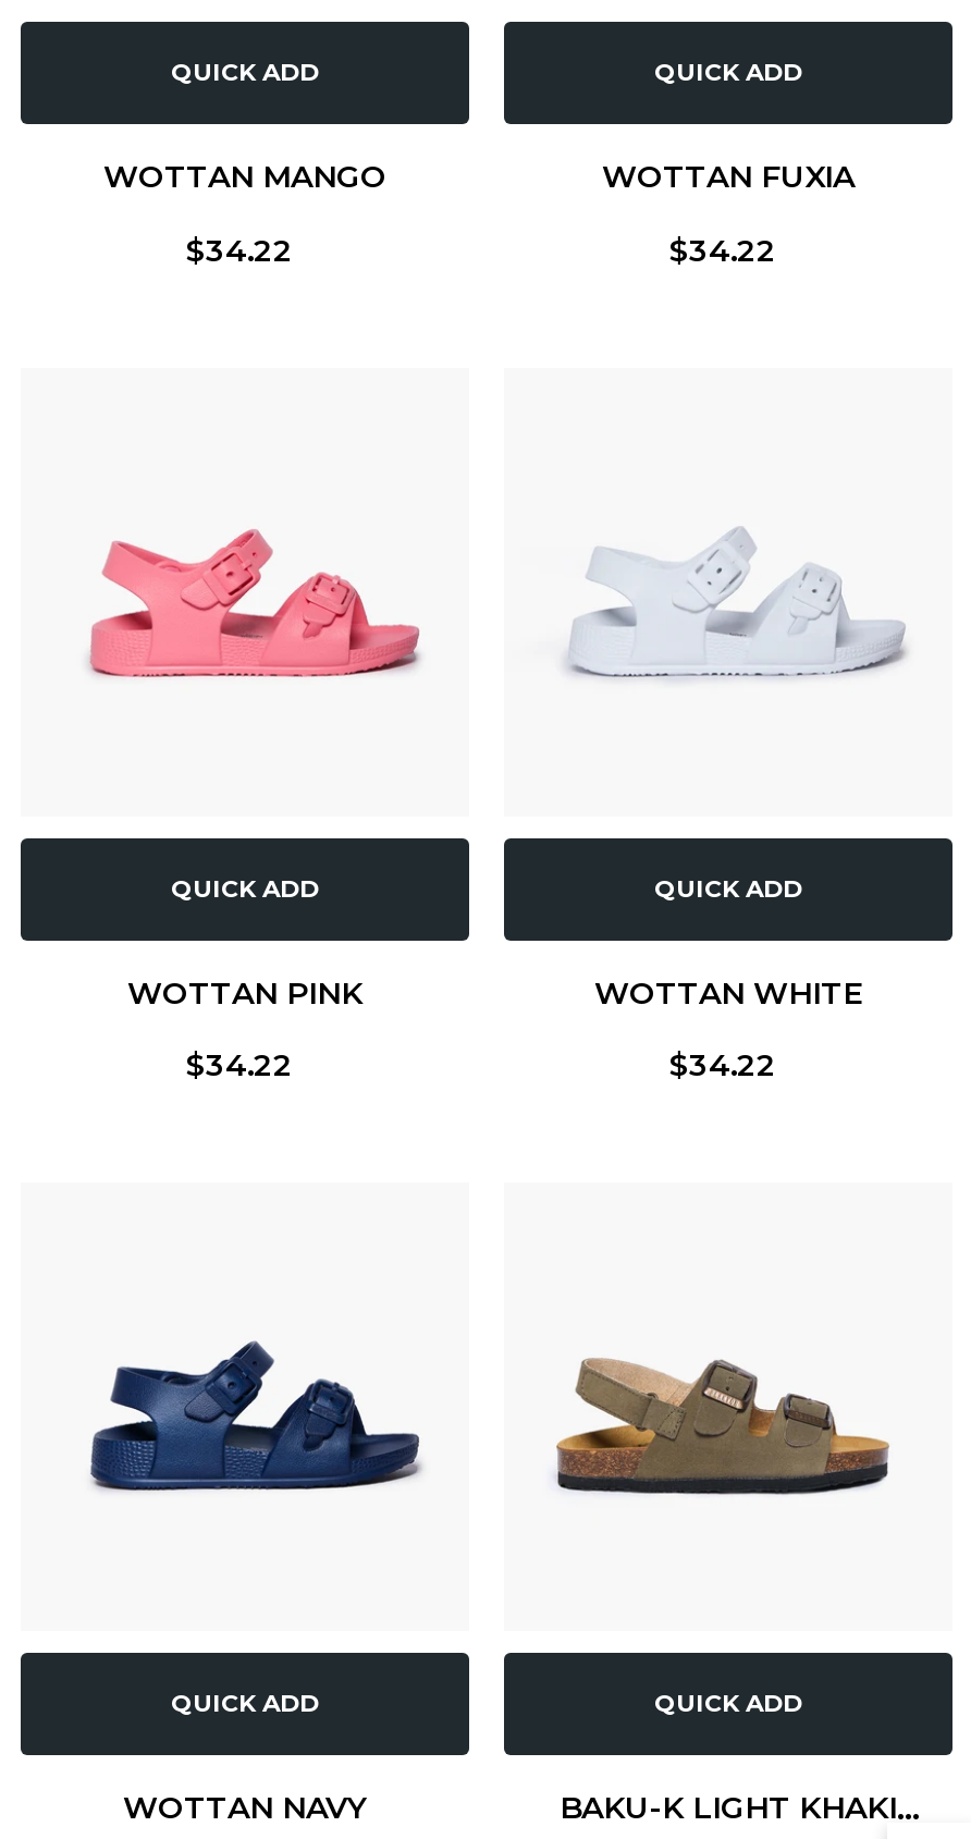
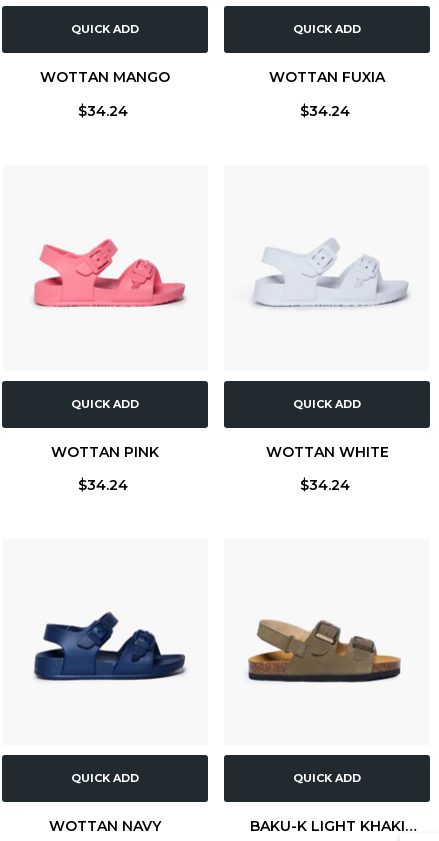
[186,230,293,269] $34.22 -> [77,102,127,120] $34.24
[669,230,776,269] $34.22 -> [299,102,349,120] $34.24
[186,1046,293,1086] $34.22 -> [77,476,127,494] $34.24
[669,1046,776,1086] $34.22 -> [299,476,349,494] $34.24

